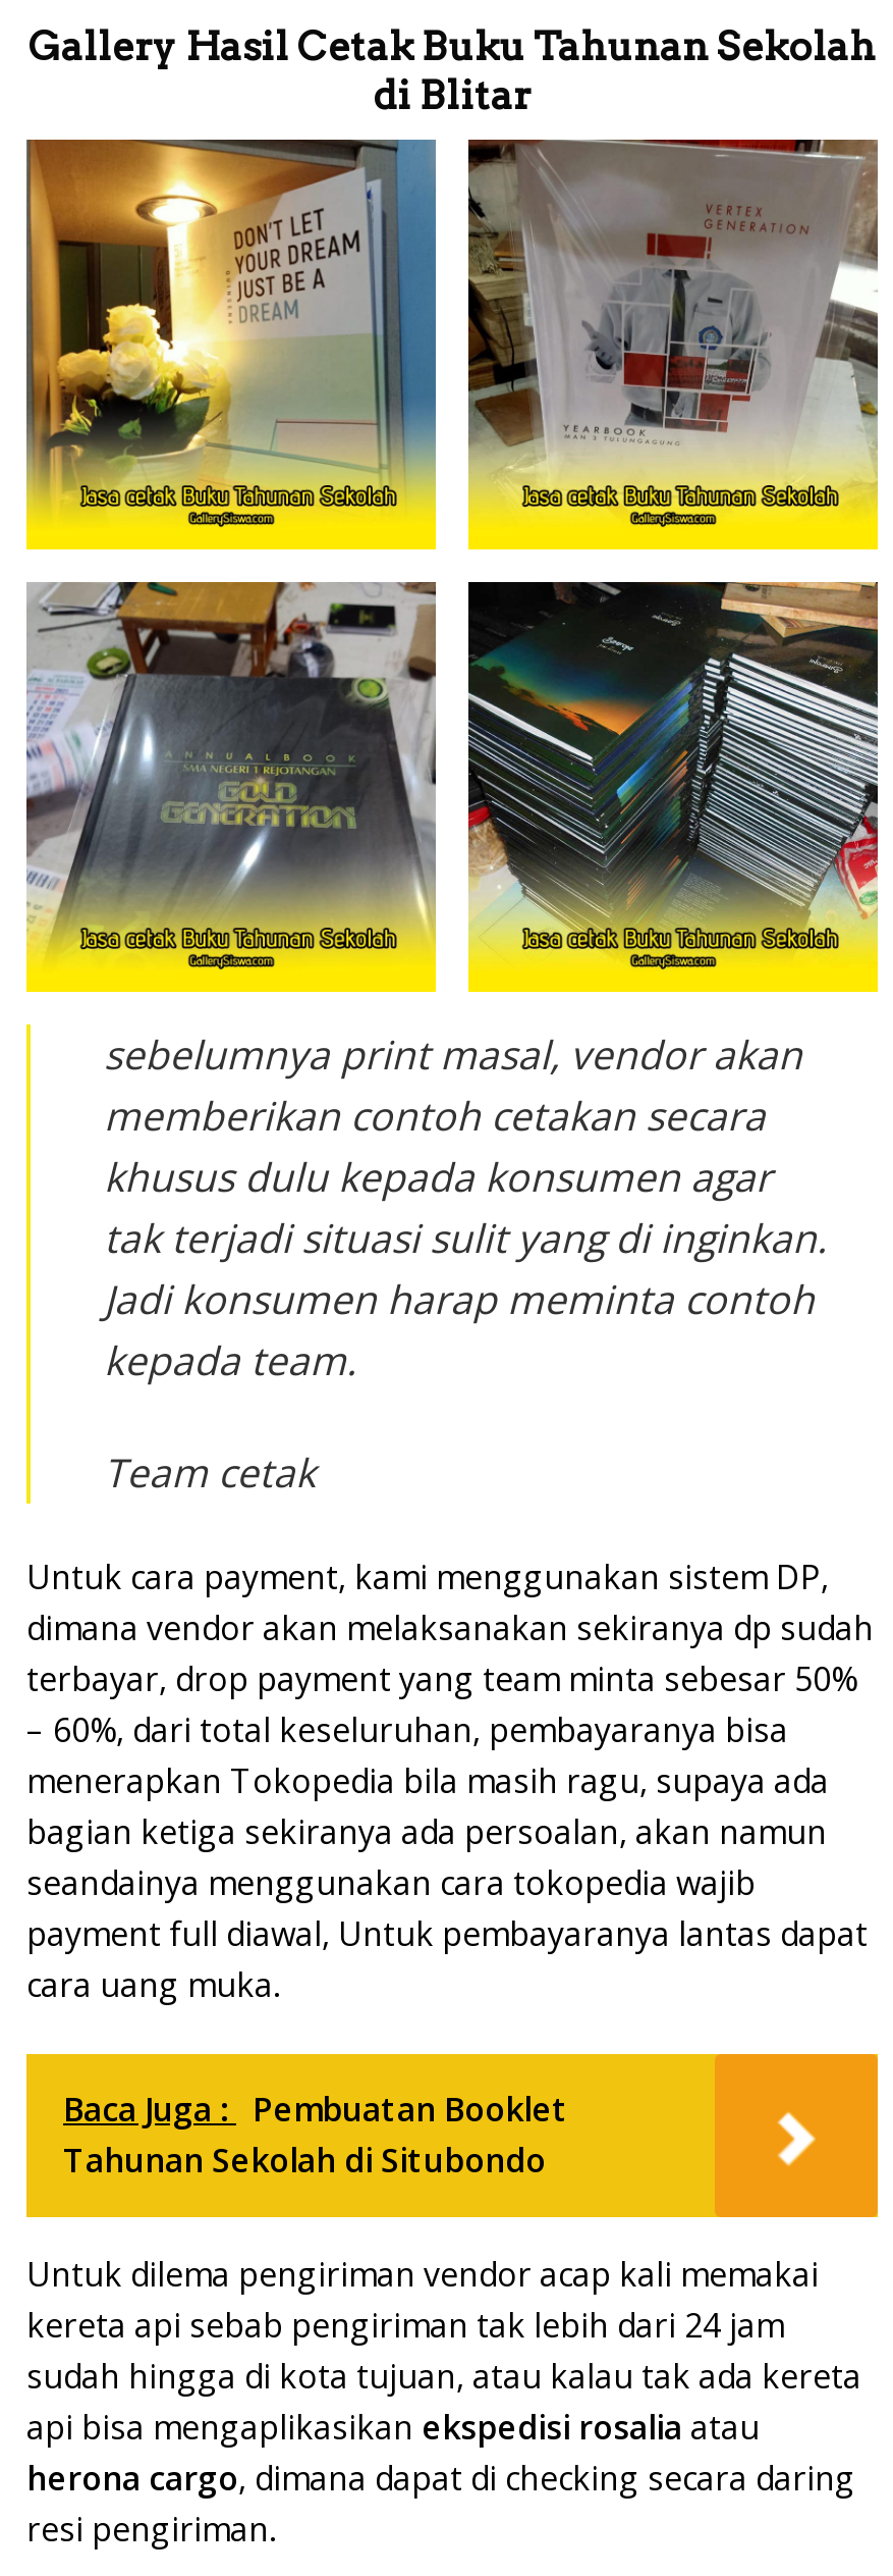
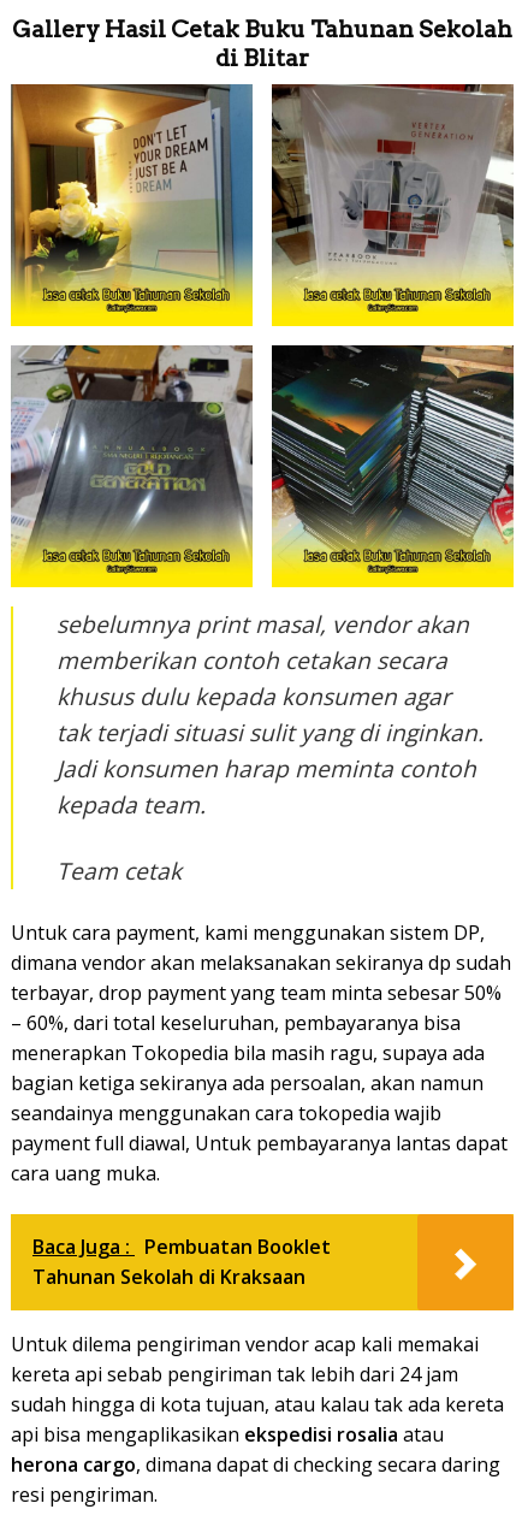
[63,2137,546,2182] Tahunan Sekolah di Situbondo -> [32,1263,305,1290] Tahunan Sekolah di Kraksaan

